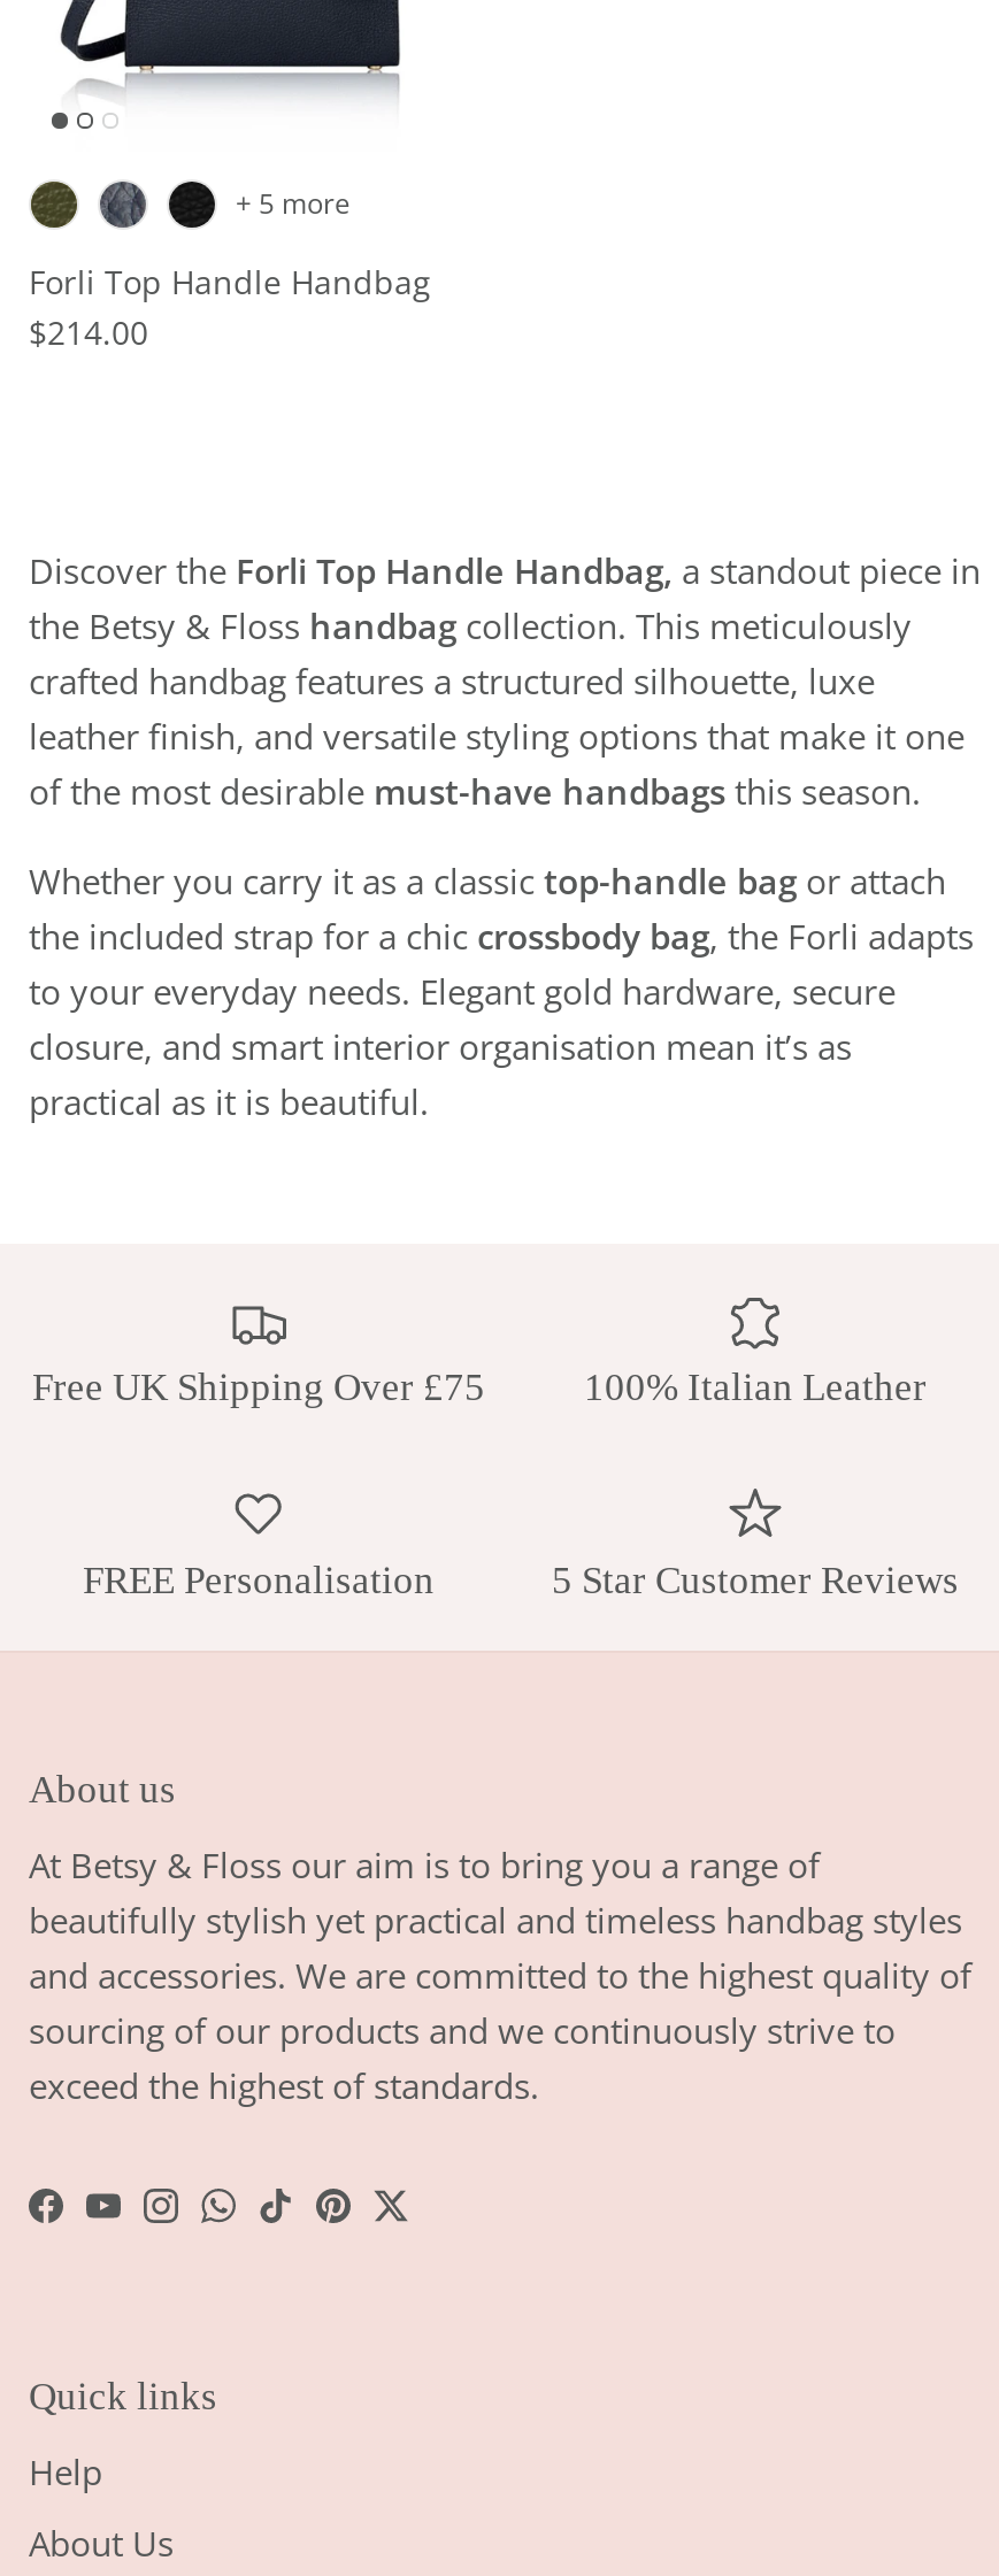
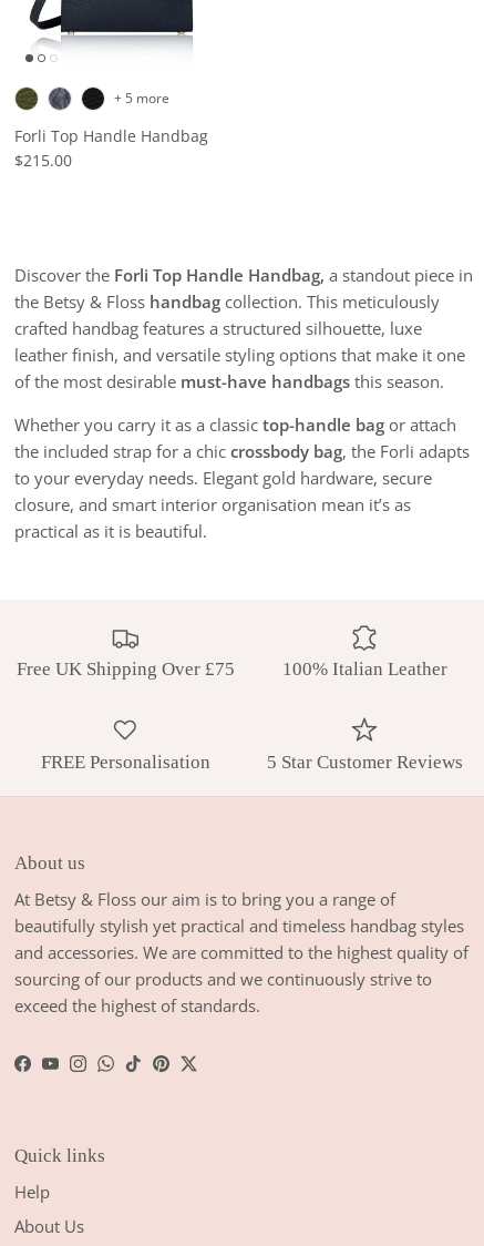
[29,310,148,354] $214.00 -> [14,150,72,171] $215.00

